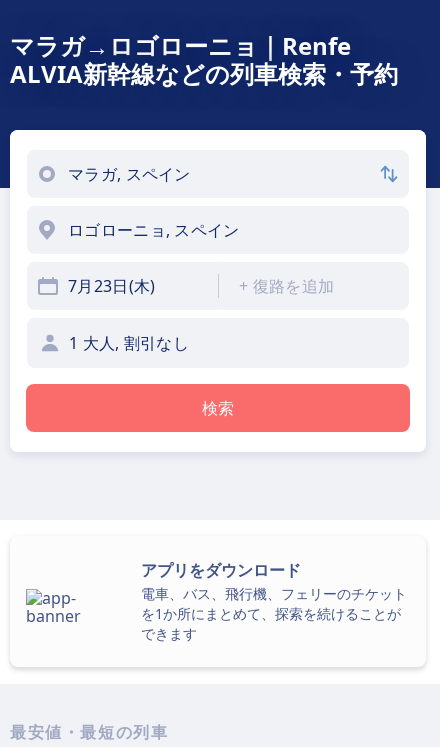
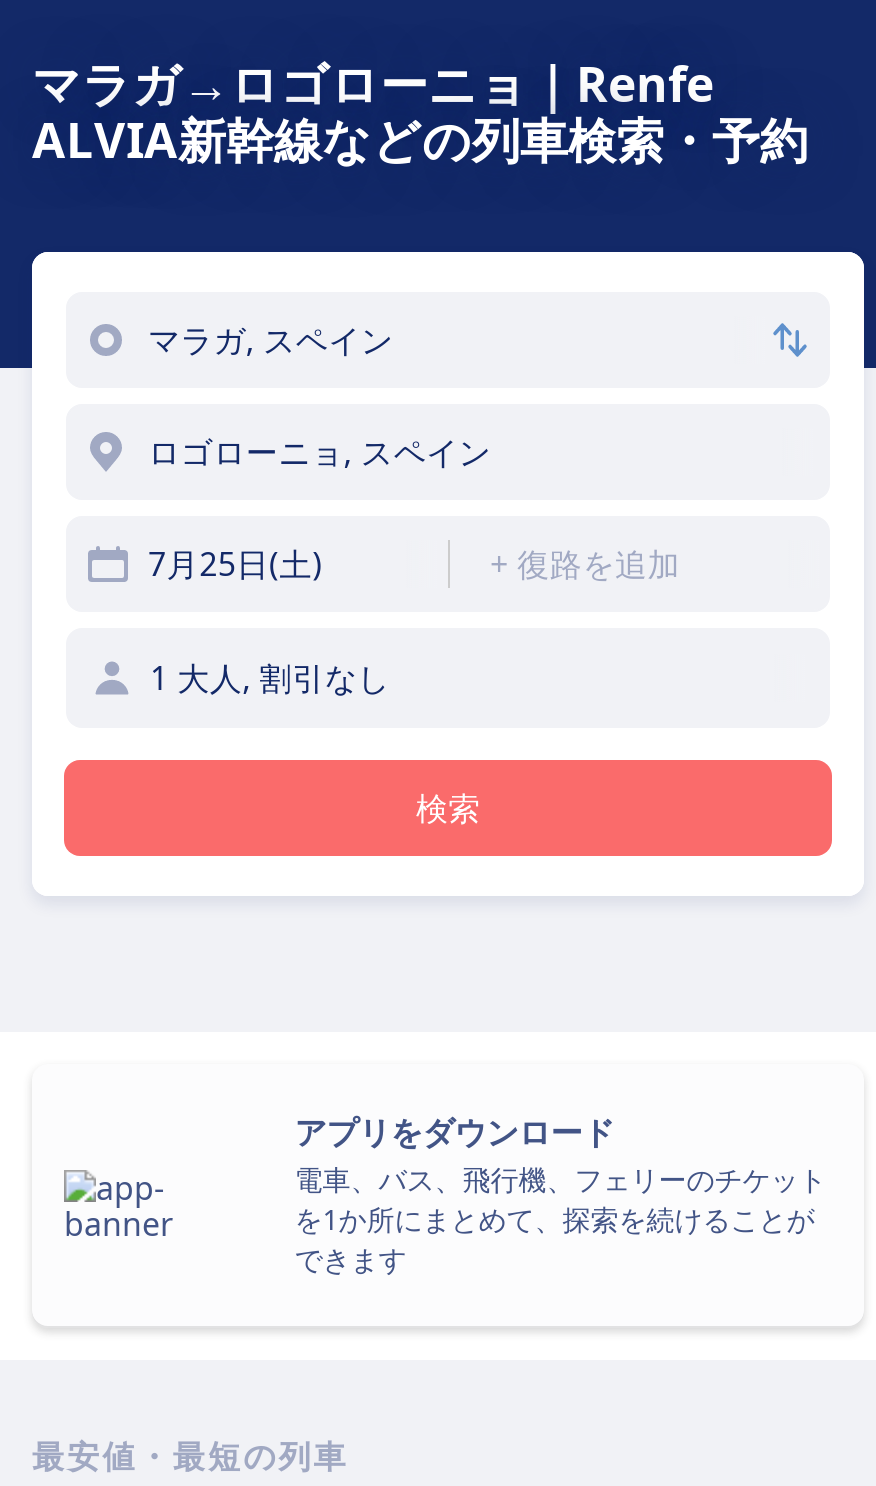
[68,275,155,297] 7月23日(木) -> [148,542,323,586] 7月25日(土)

